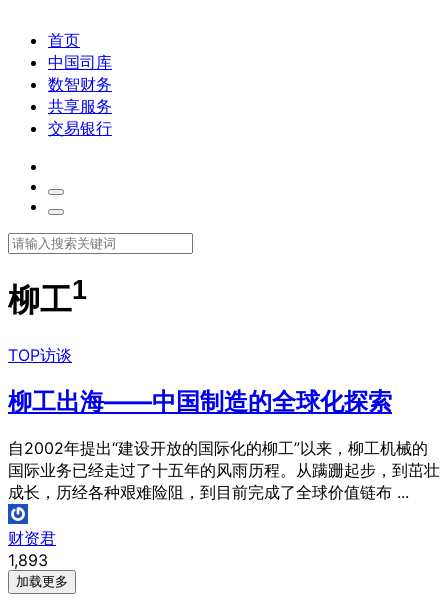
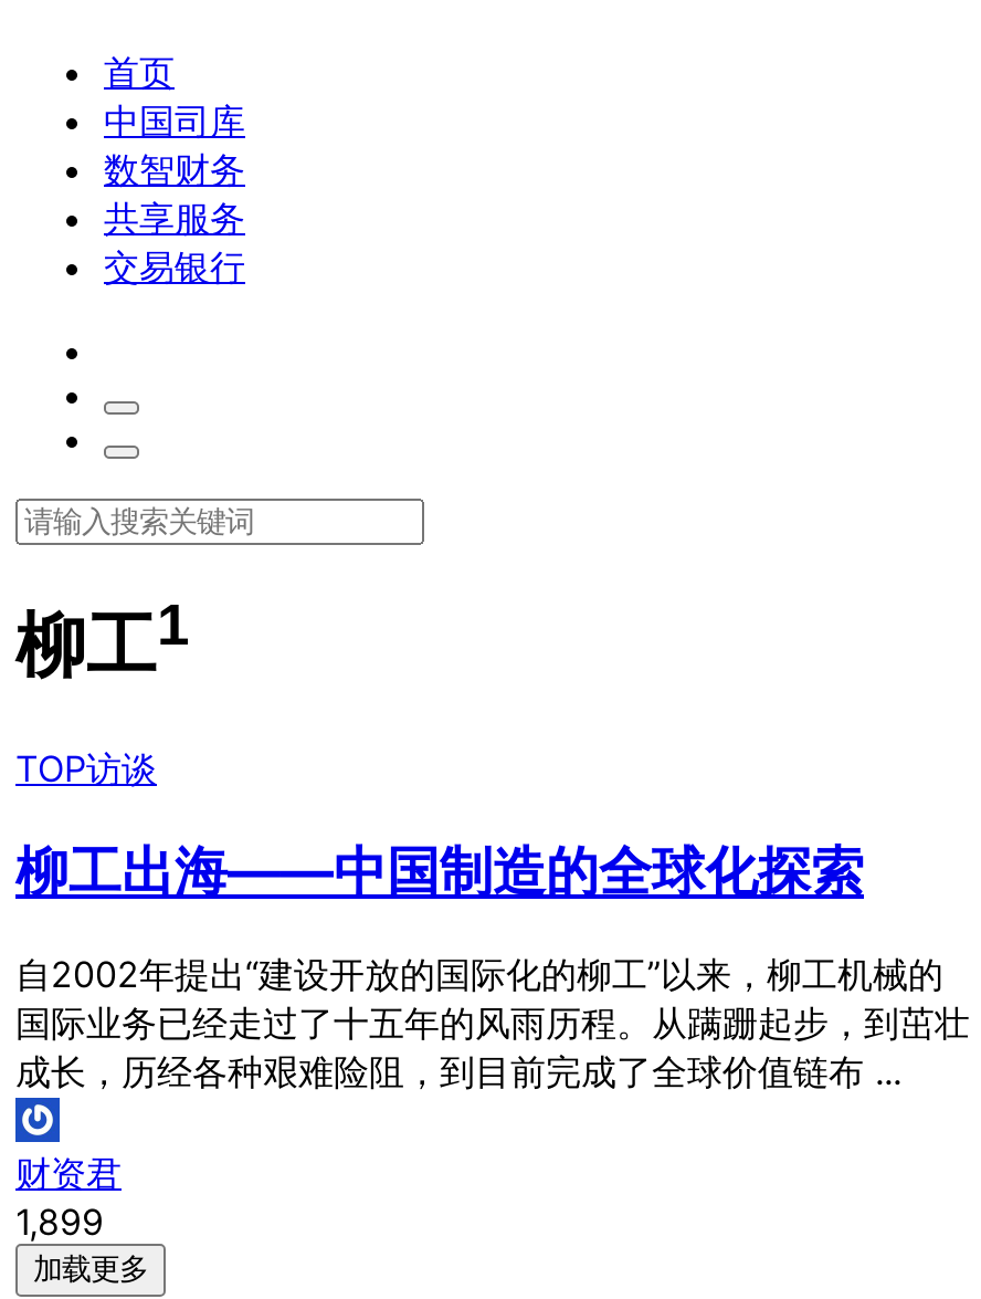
[8,550,48,570] 1,893 -> [15,1200,104,1244] 1,899

